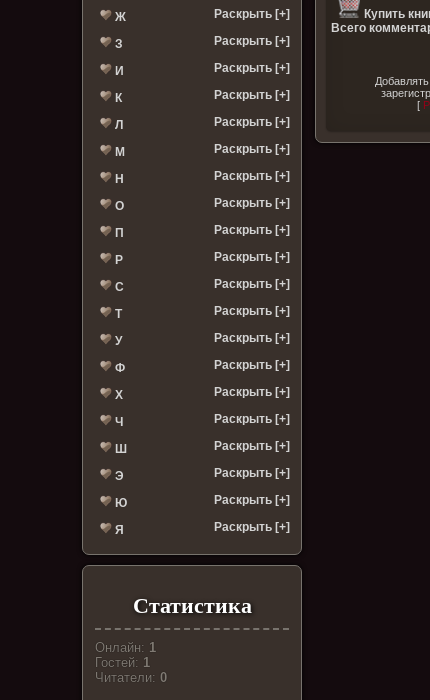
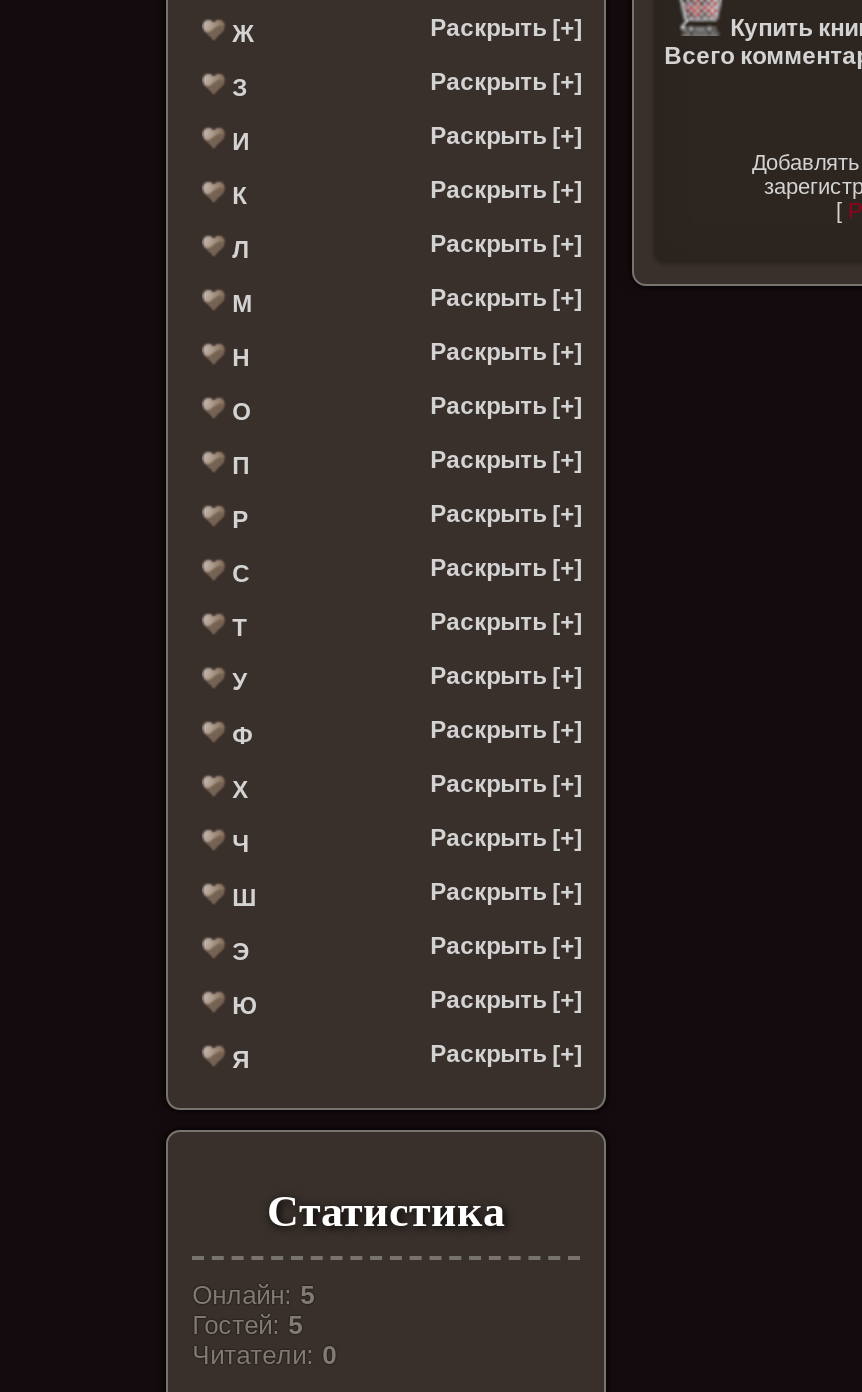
[95,640,156,655] Онлайн: 1 -> [192,1280,314,1310] Онлайн: 5
[95,655,150,670] Гостей: 1 -> [192,1310,302,1340] Гостей: 5

